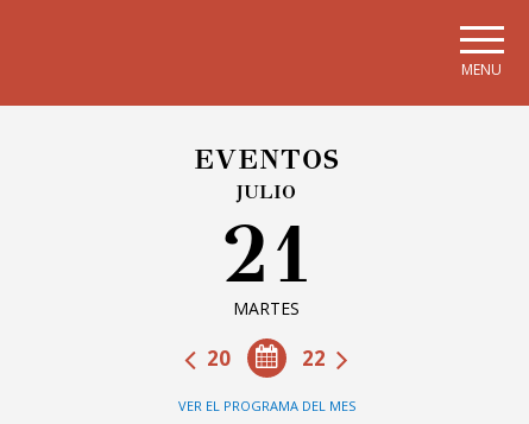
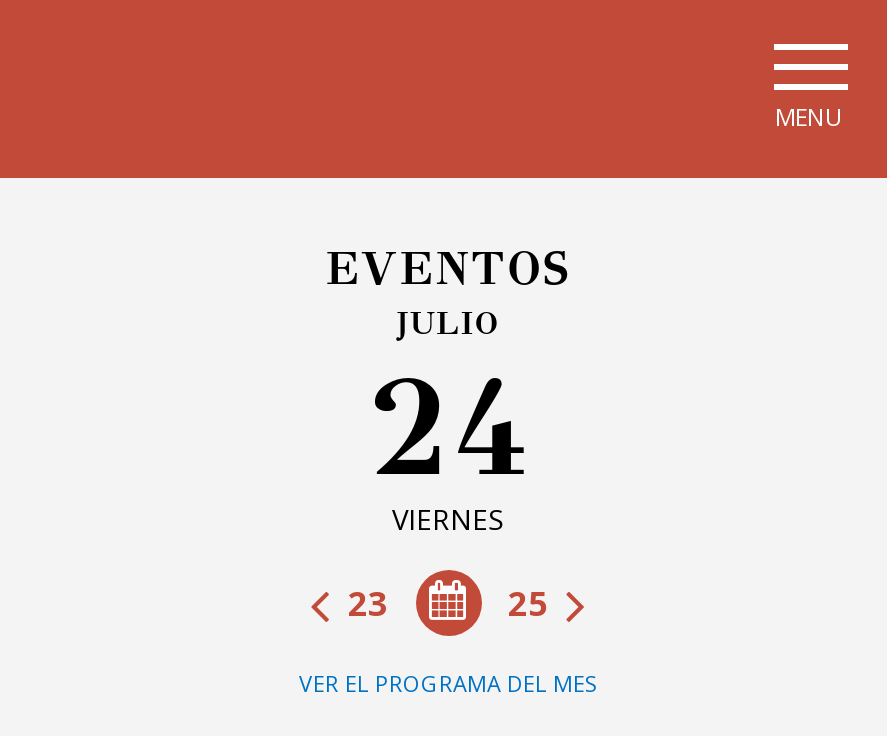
[220,205,313,319] 21 | MARTES -> [366,346,530,538] 24 | VIERNES
[202,344,330,372] 22 | 20 -> [340,580,556,626] 25 | 23

